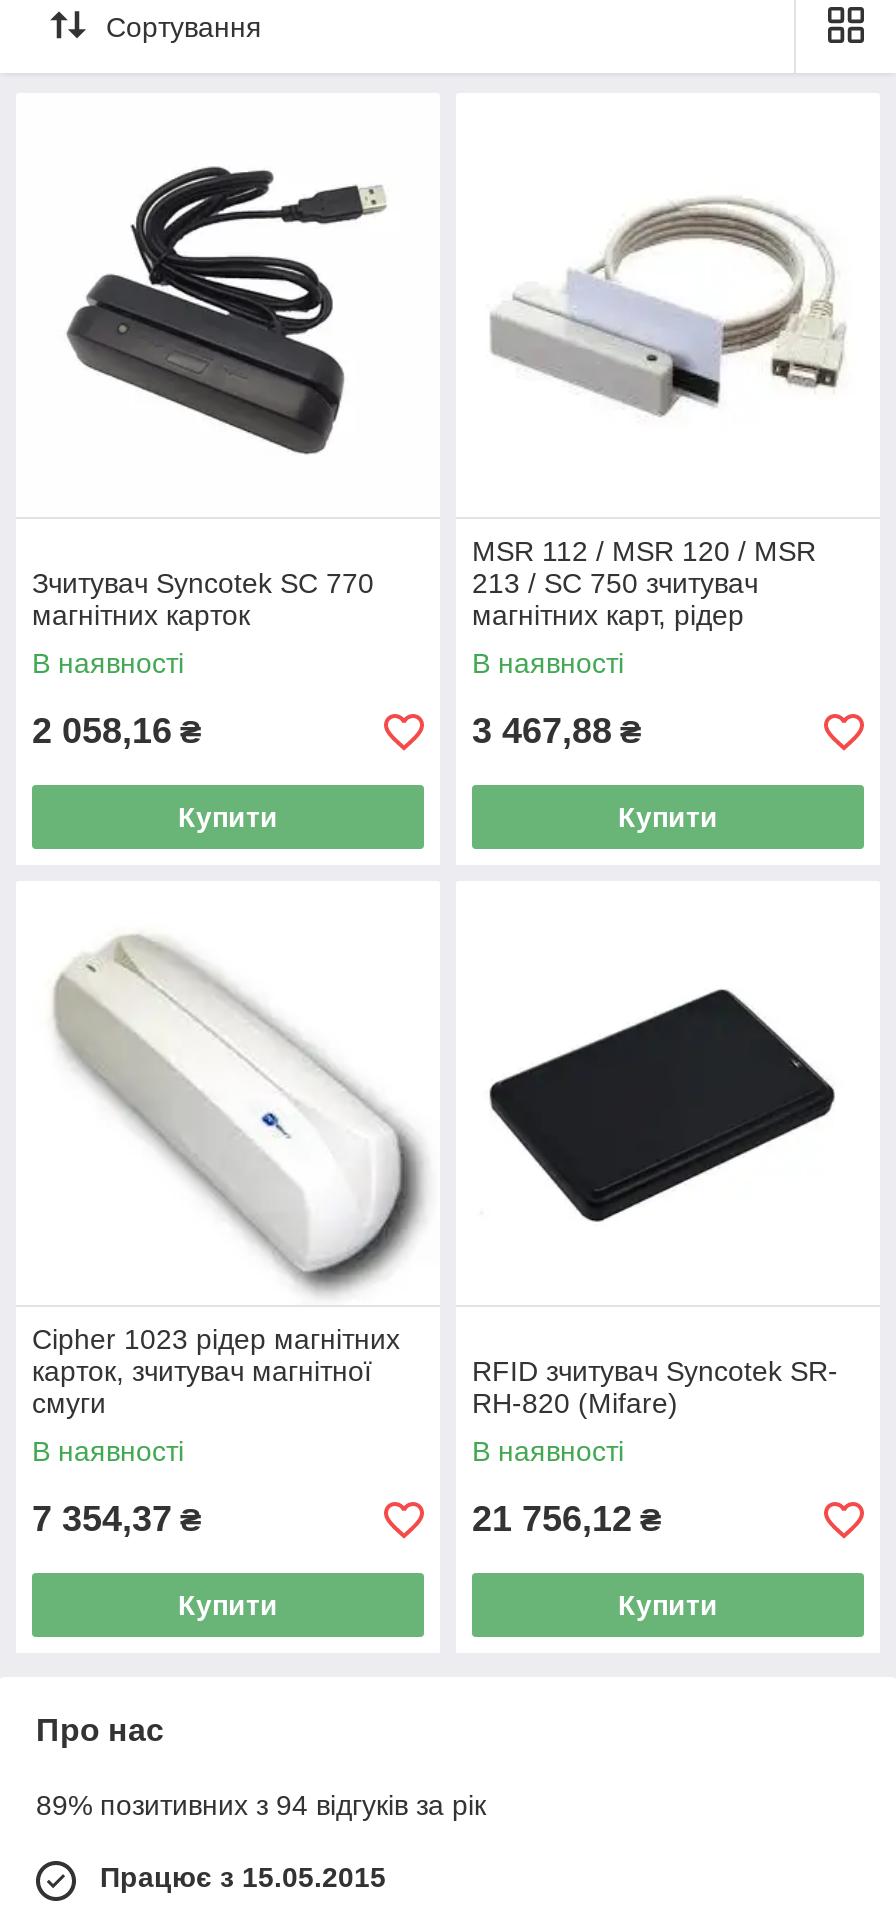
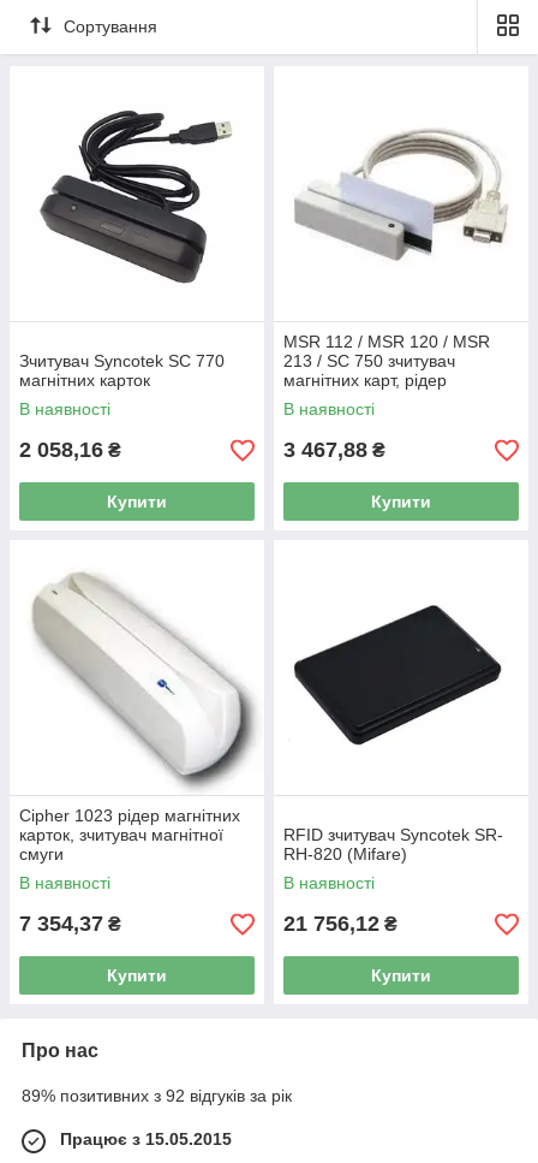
[36,1789,486,1821] 89% позитивних з 94 відгуків за рік -> [22,1086,292,1105] 89% позитивних з 92 відгуків за рік

